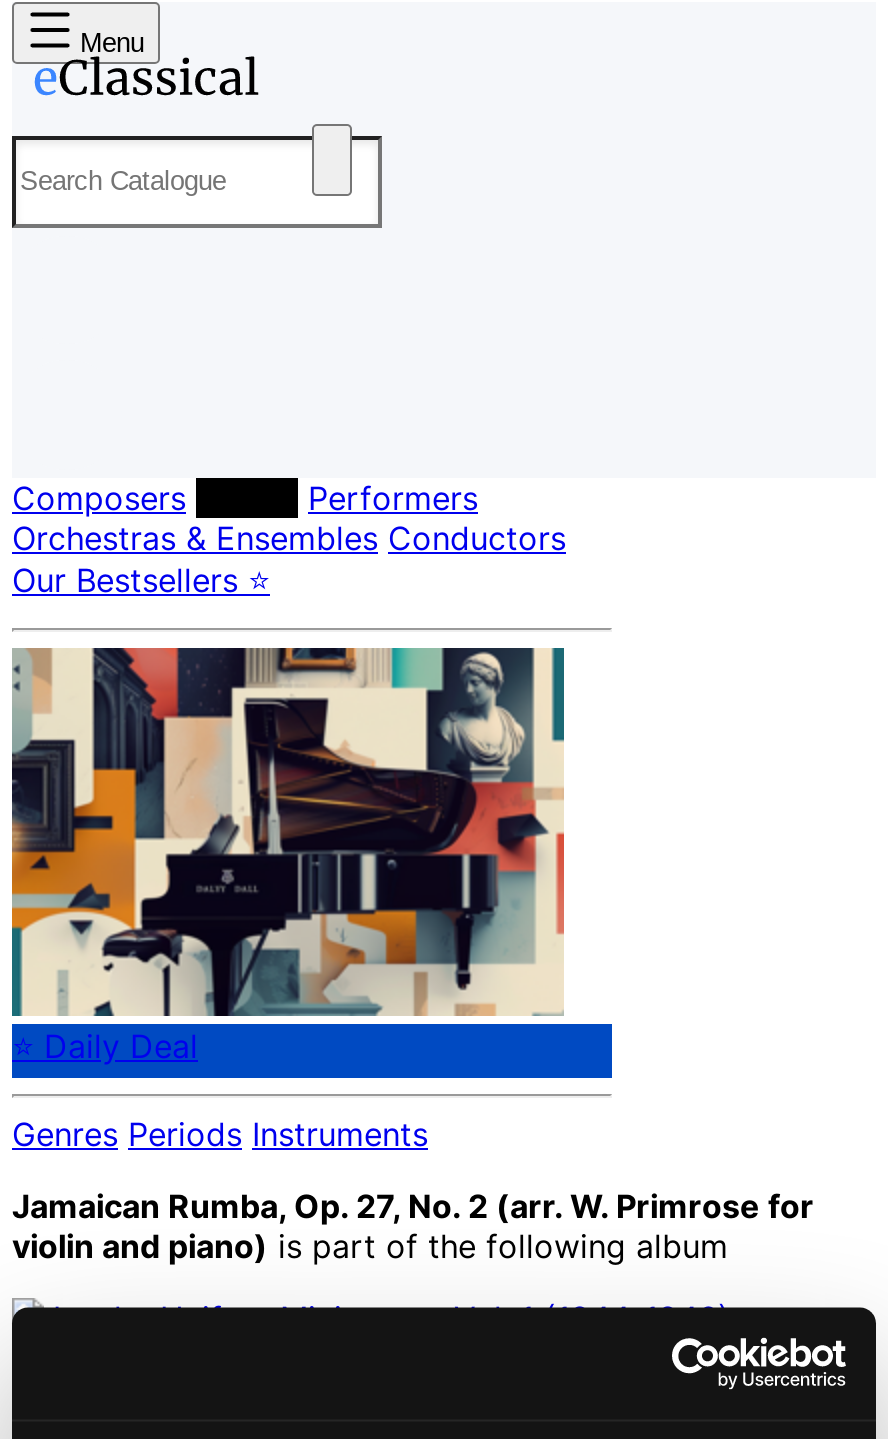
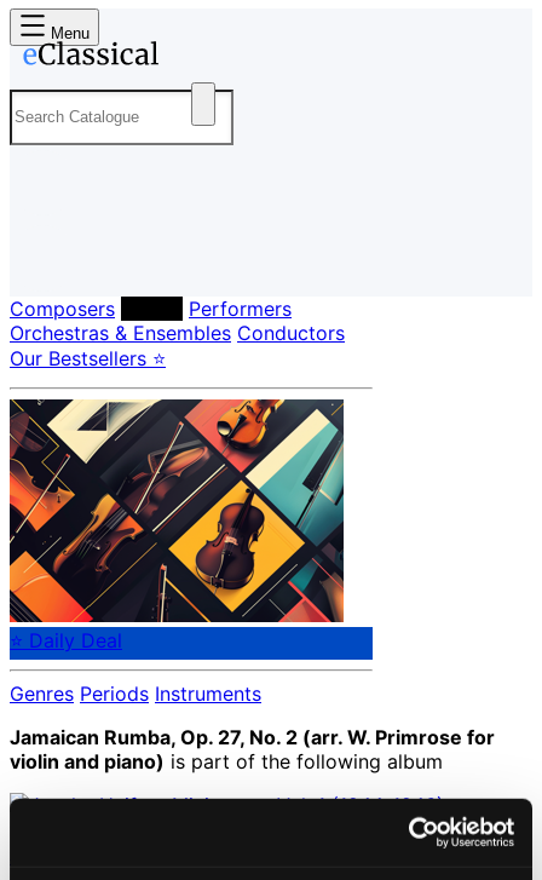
[10,646,566,1018] [image] -> [8,398,345,623] [image]

